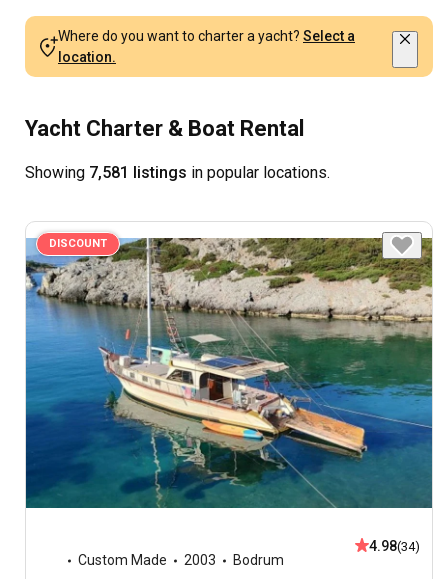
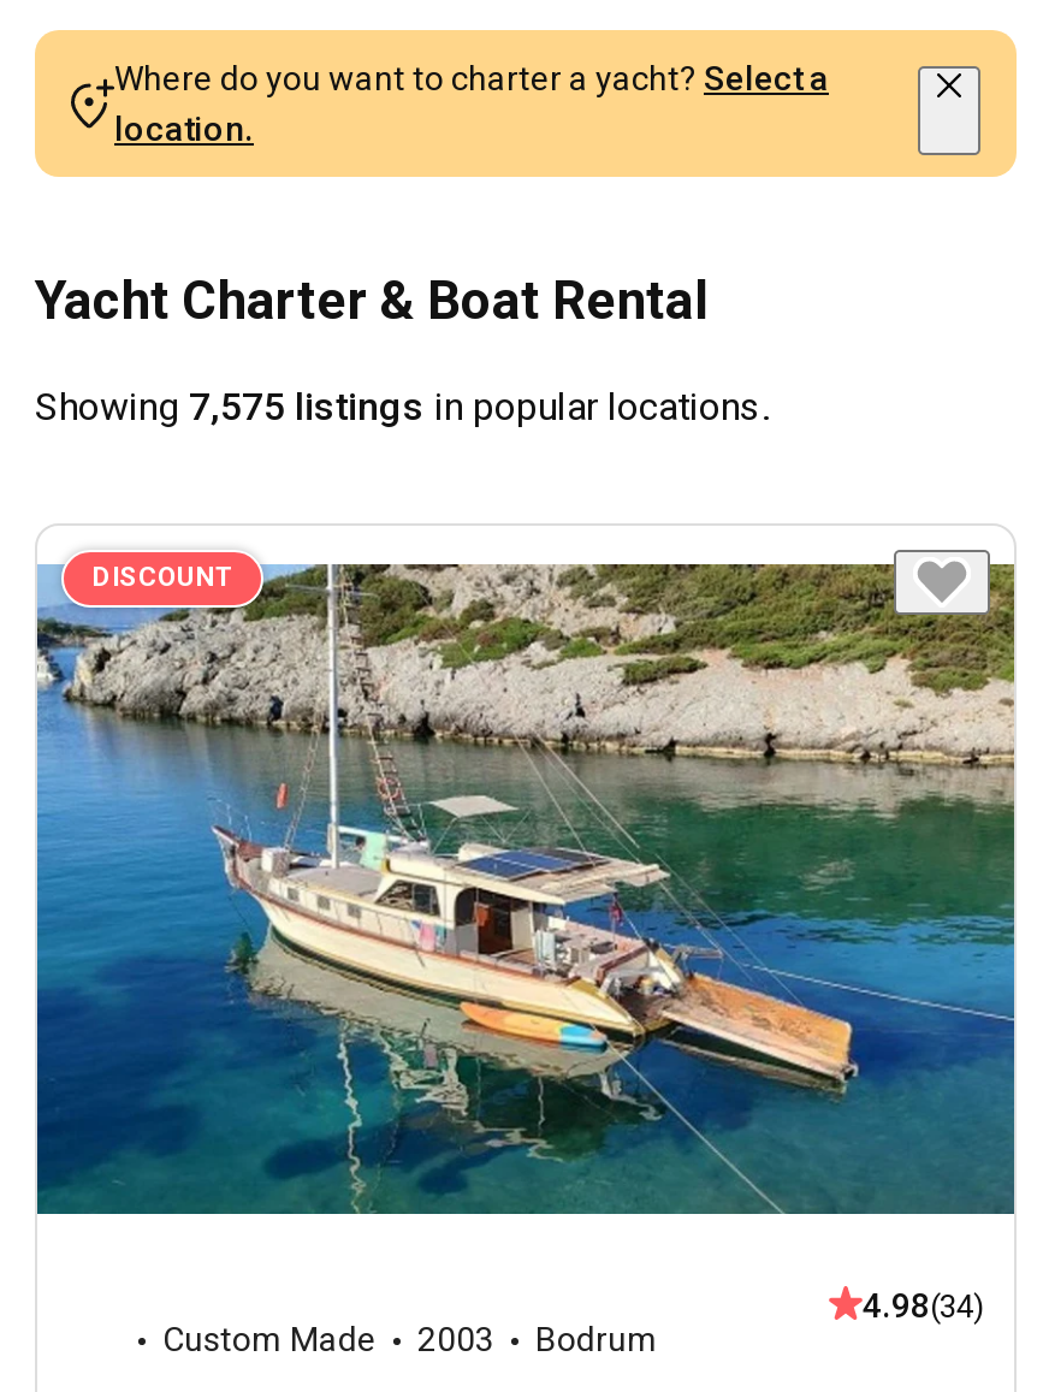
[25,163,330,182] Showing 7,581 listings in popular locations. -> [35,383,769,429] Showing 7,575 listings in popular locations.

